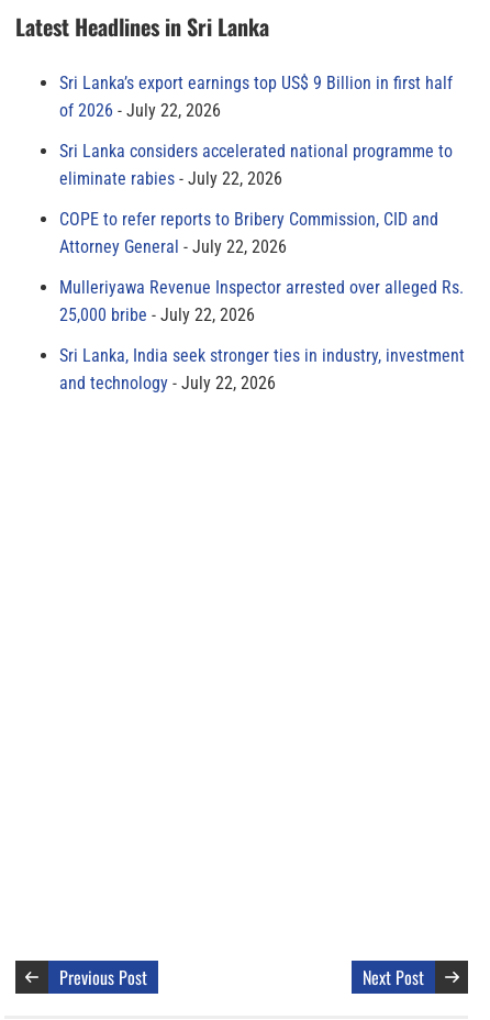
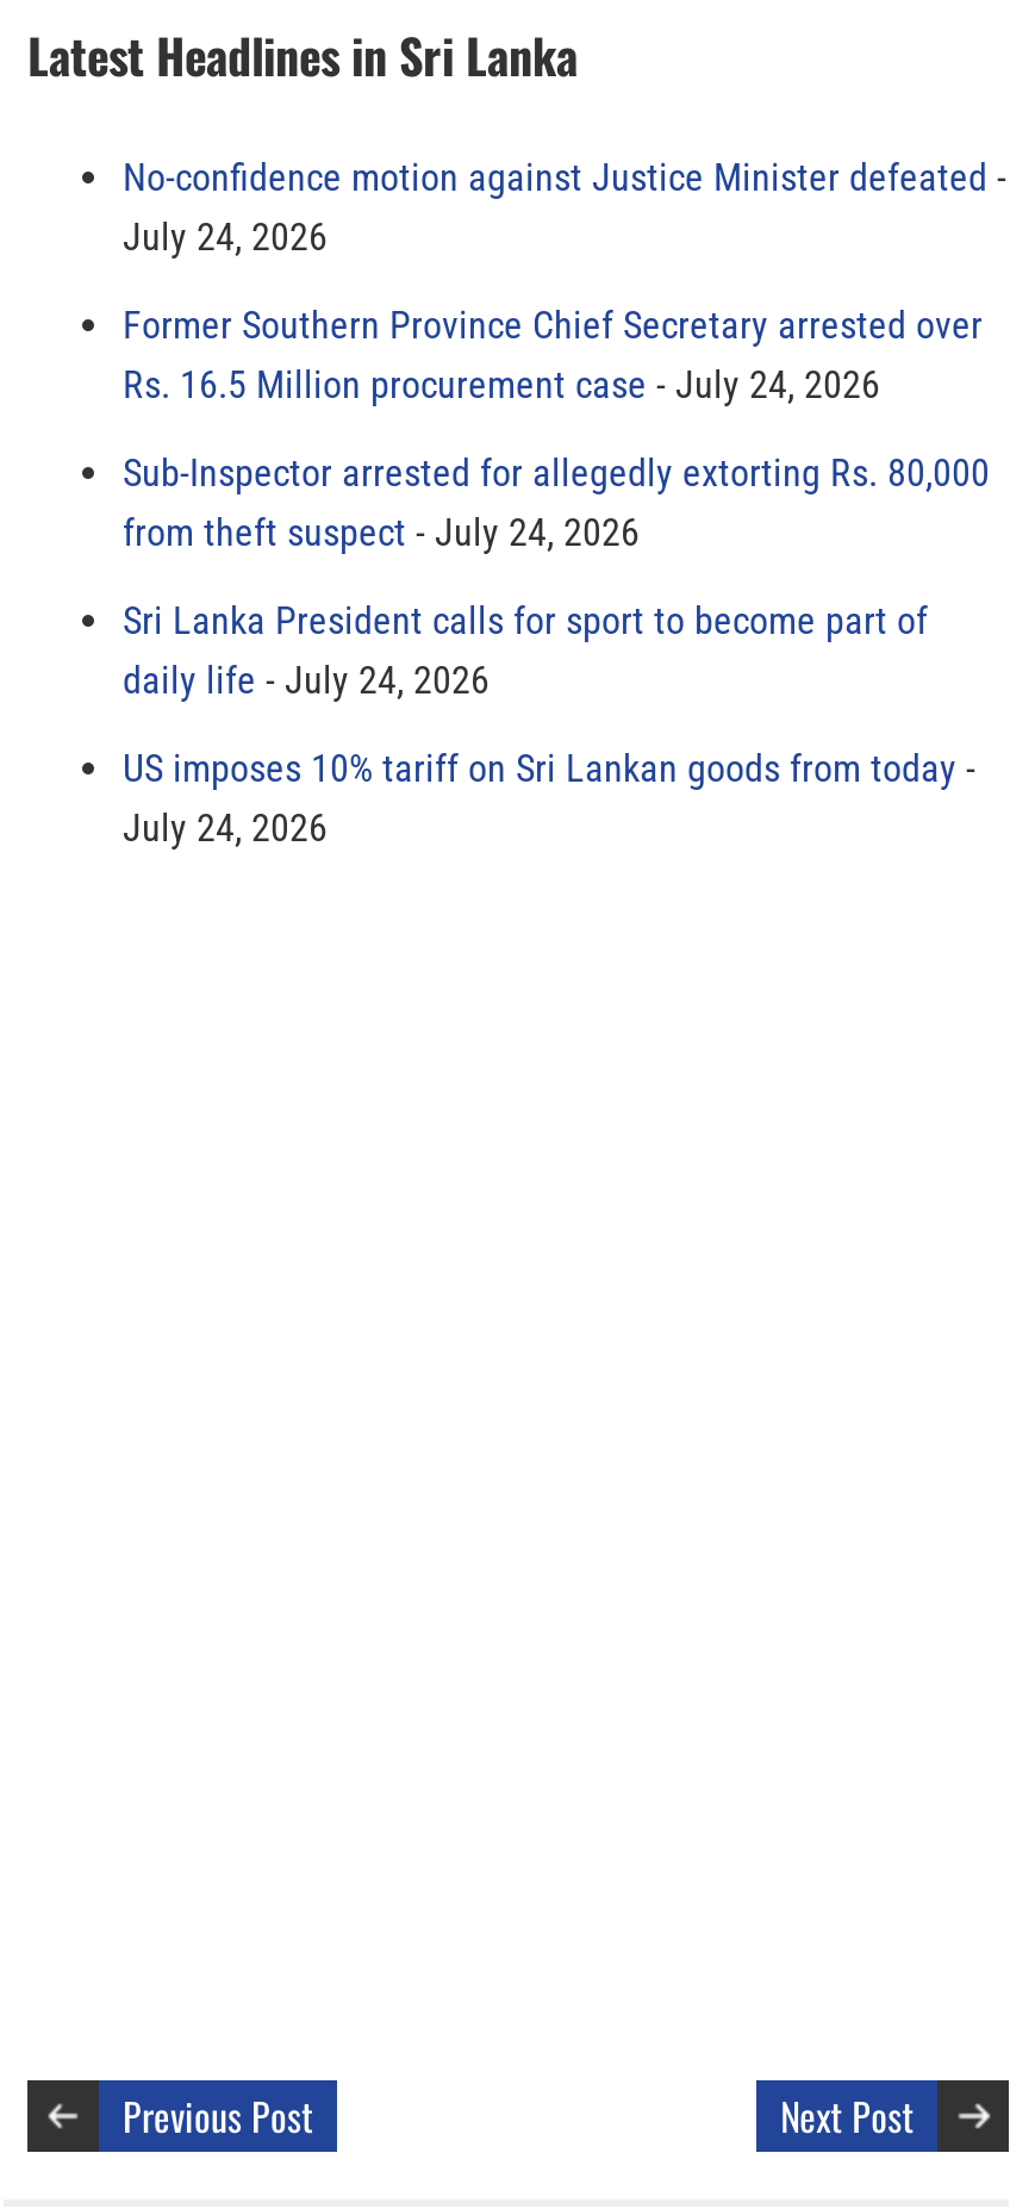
[59,73,453,121] Sri Lanka’s export earnings top US$ 9 Billion in first half | of 2026 | July 22, 2026 -> [123,155,987,260] No-confidence motion against Justice Minister defeated | July 24, 2026
[59,141,453,189] Sri Lanka considers accelerated national programme to | eliminate rabies | July 22, 2026 -> [123,303,983,408] Former Southern Province Chief Secretary arrested over | Rs. 16.5 Million procurement case | July 24, 2026
[59,209,438,257] COPE to refer reports to Bribery Commission, CID and | Attorney General | July 22, 2026 -> [123,451,990,556] Sub-Inspector arrested for allegedly extorting Rs. 80,000 | from theft suspect | July 24, 2026
[59,277,464,326] Mulleriyawa Revenue Inspector arrested over alleged Rs. | 25,000 bribe | July 22, 2026 -> [123,599,928,703] Sri Lanka President calls for sport to become part of | daily life | July 24, 2026
[59,345,465,394] Sri Lanka, India seek stronger ties in industry, investment | and technology | July 22, 2026 -> [123,746,956,851] US imposes 10% tariff on Sri Lankan goods from today | July 24, 2026

